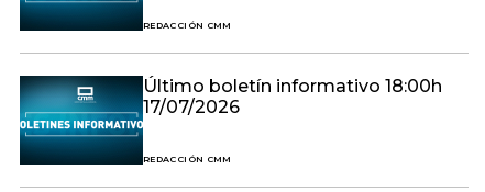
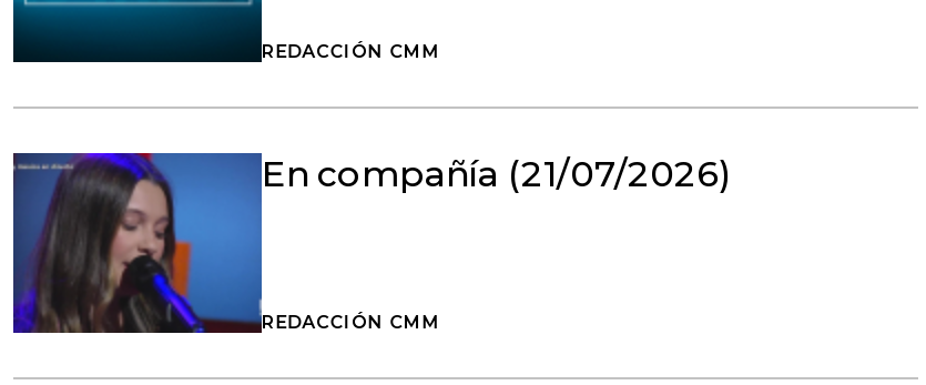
[19,75,442,166] [image] | Último boletín informativo 18:00h | 17/07/2026 -> [11,151,730,335] [image] | En compañía (21/07/2026)

